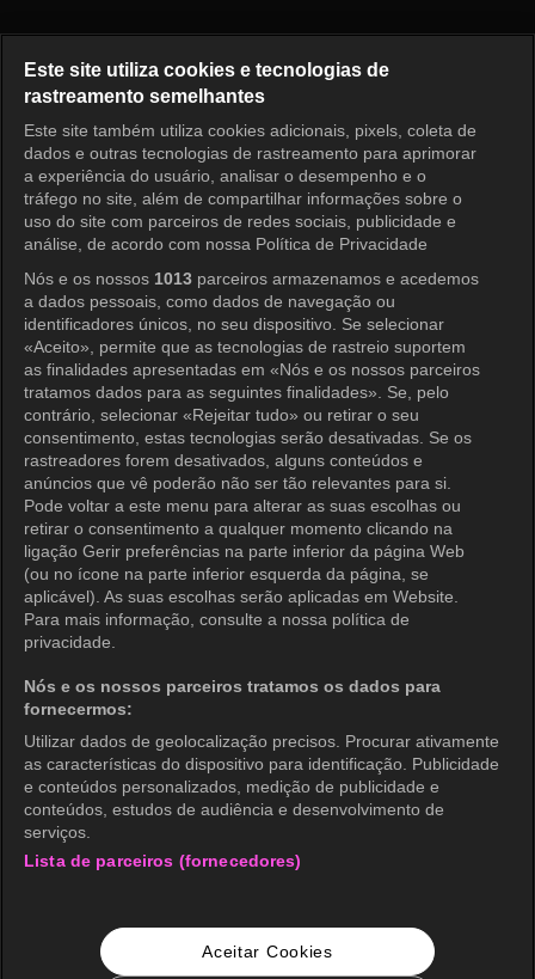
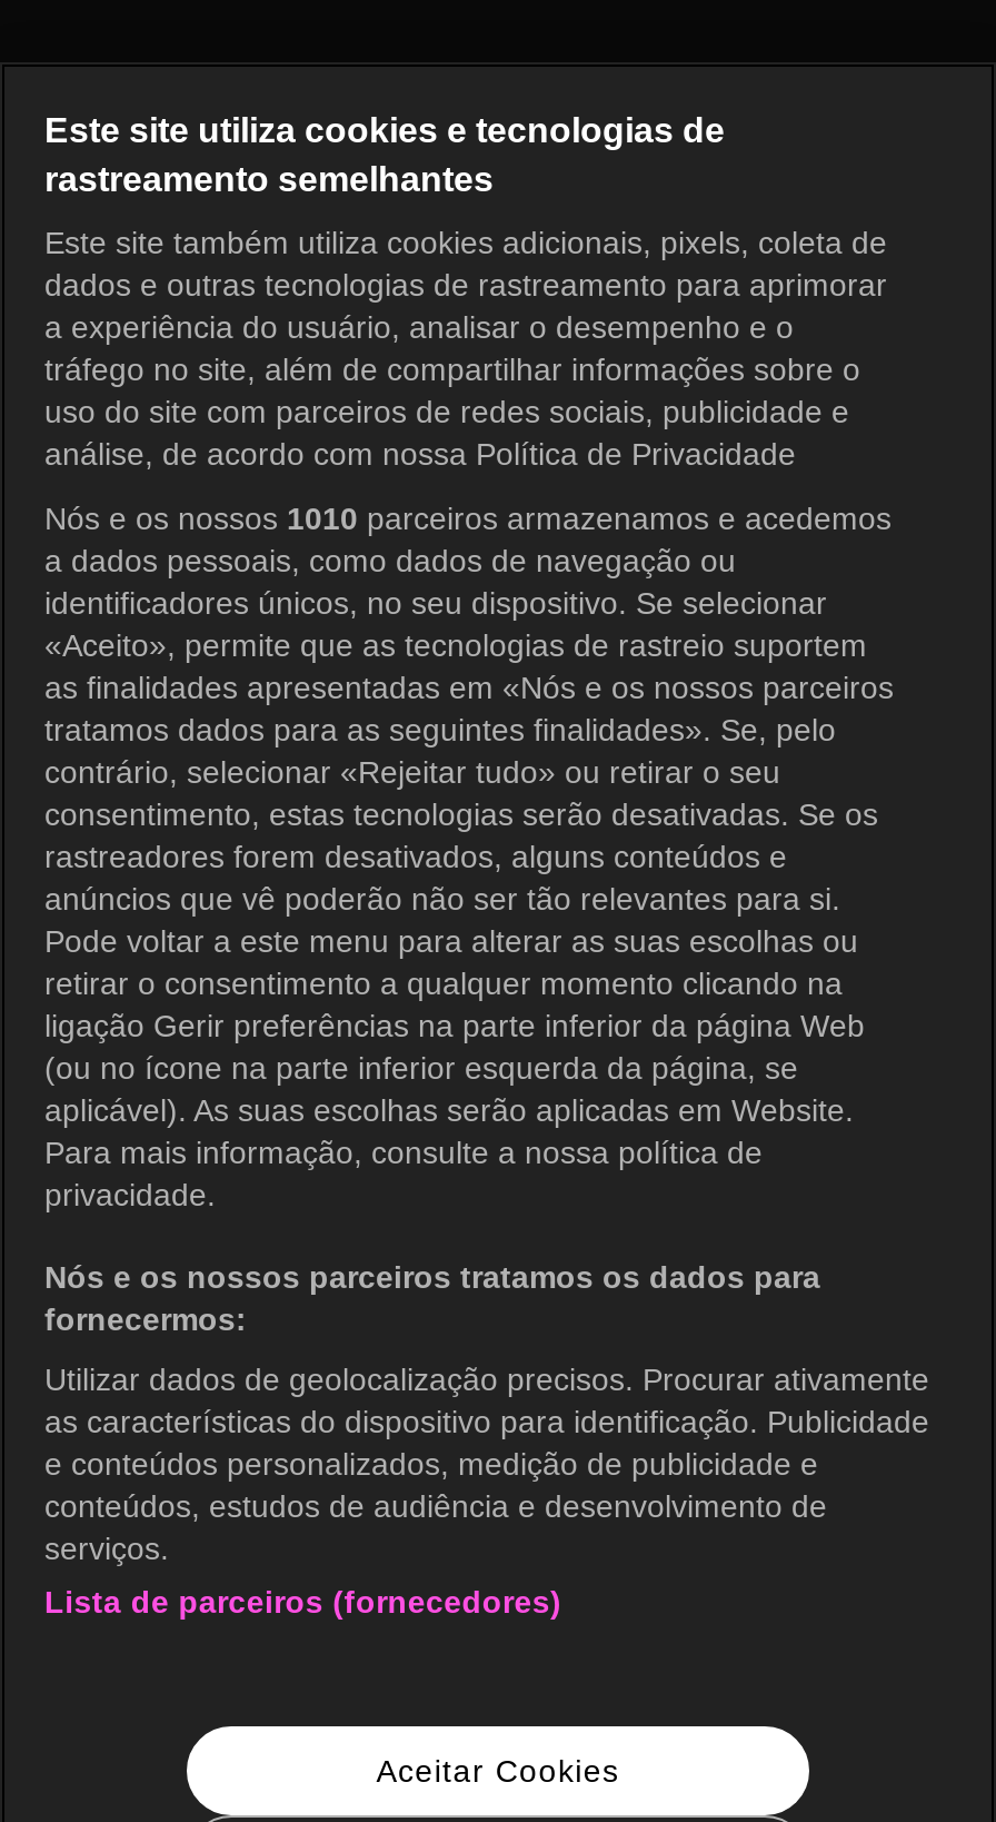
[24,269,479,288] Nós e os nossos 1013 parceiros armazenamos e acedemos -> [44,501,892,536] Nós e os nossos 1010 parceiros armazenamos e acedemos

